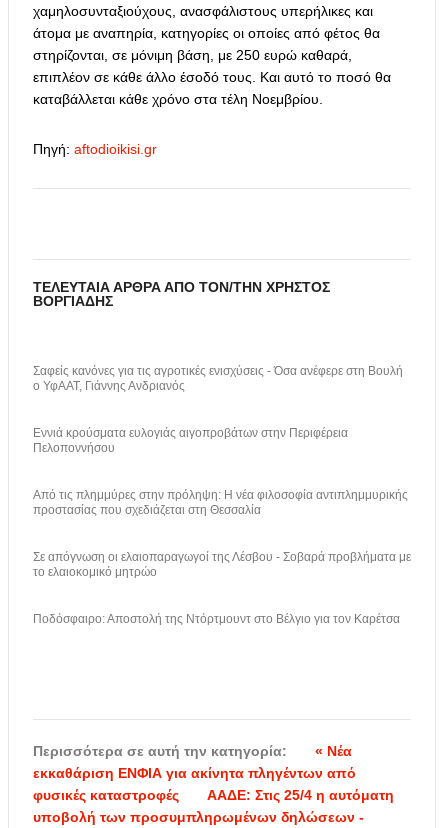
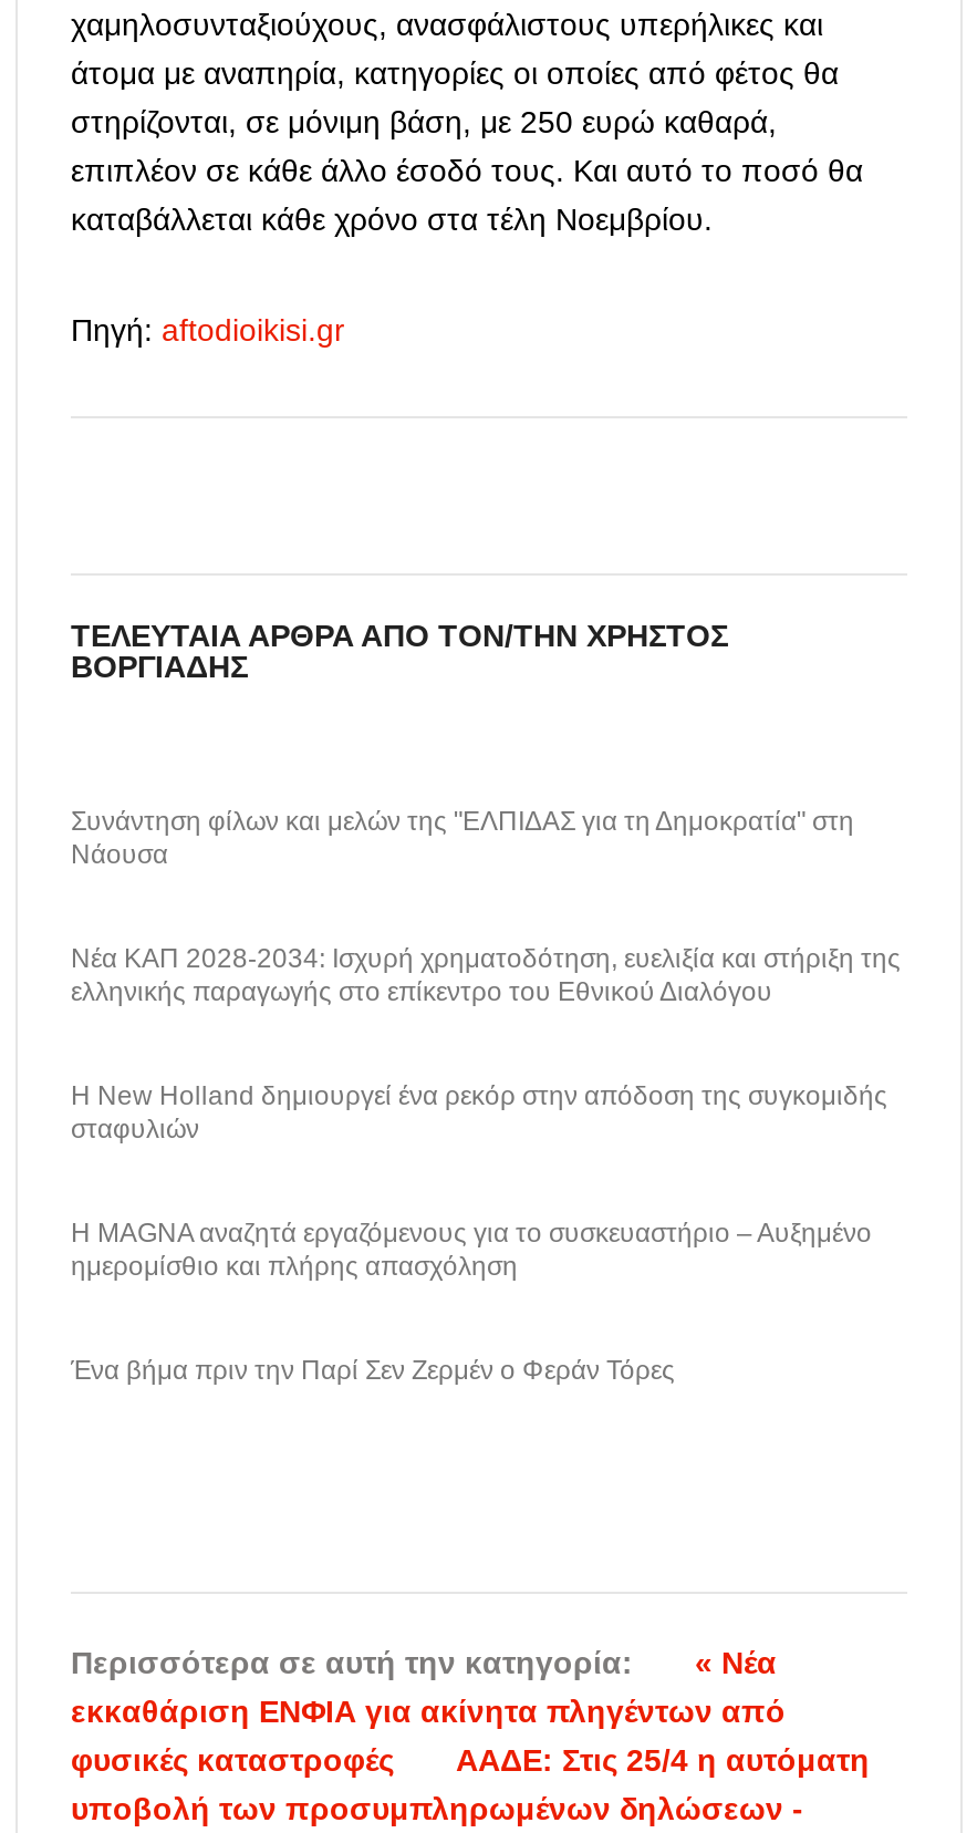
[33,364,403,393] Σαφείς κανόνες για τις αγροτικές ενισχύσεις - Όσα ανέφερε στη Βουλή | ο ΥφΑΑΤ, Γιάννης Ανδριανός -> [71,805,854,869] Συνάντηση φίλων και μελών της "ΕΛΠΙΔΑΣ για τη Δημοκρατία" στη | Νάουσα
[33,426,348,455] Εννιά κρούσματα ευλογιάς αιγοπροβάτων στην Περιφέρεια | Πελοποννήσου -> [71,942,901,1006] Νέα ΚΑΠ 2028-2034: Ισχυρή χρηματοδότηση, ευελιξία και στήριξη της | ελληνικής παραγωγής στο επίκεντρο του Εθνικού Διαλόγου
[33,488,408,517] Από τις πλημμύρες στην πρόληψη: Η νέα φιλοσοφία αντιπλημμυρικής | προστασίας που σχεδιάζεται στη Θεσσαλία -> [71,1079,887,1144] Η New Holland δημιουργεί ένα ρεκόρ στην απόδοση της συγκομιδής | σταφυλιών
[33,550,411,579] Σε απόγνωση οι ελαιοπαραγωγοί της Λέσβου - Σοβαρά προβλήματα με | το ελαιοκομικό μητρώο -> [71,1217,872,1281] Η MAGNA αναζητά εργαζόμενους για το συσκευαστήριο – Αυξημένο | ημερομίσθιο και πλήρης απασχόληση
[33,612,400,626] Ποδόσφαιρο: Αποστολή της Ντόρτμουντ στο Βέλγιο για τον Καρέτσα -> [71,1354,675,1385] Ένα βήμα πριν την Παρί Σεν Ζερμέν ο Φεράν Τόρες

